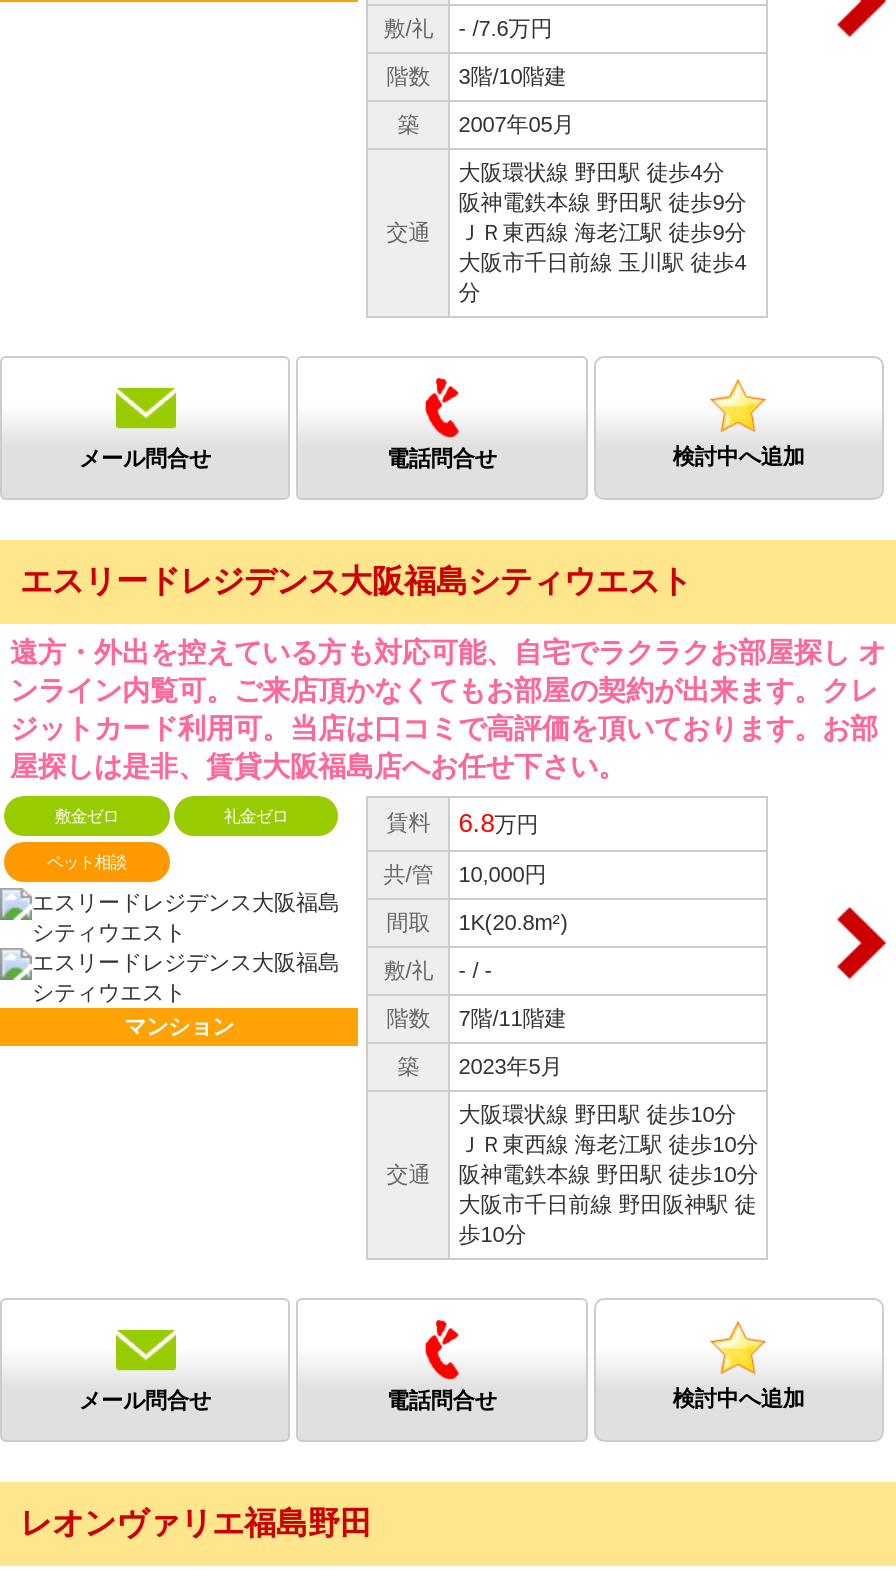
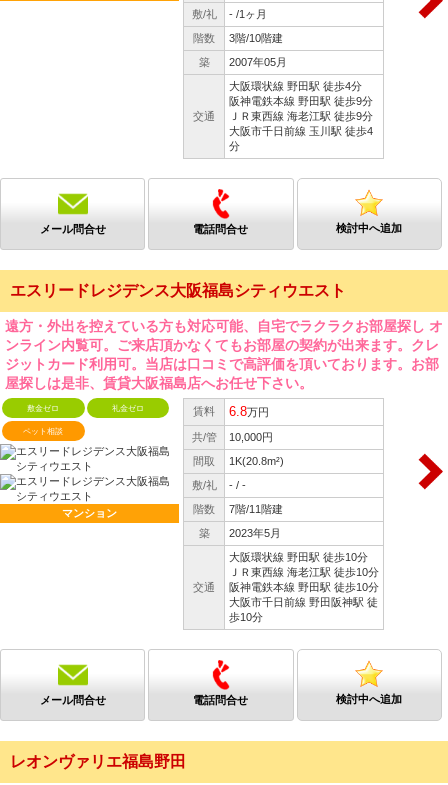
[383,16,552,40] 敷/礼 - /7.6万円 -> [192,8,267,20] 敷/礼 - /1ヶ月

